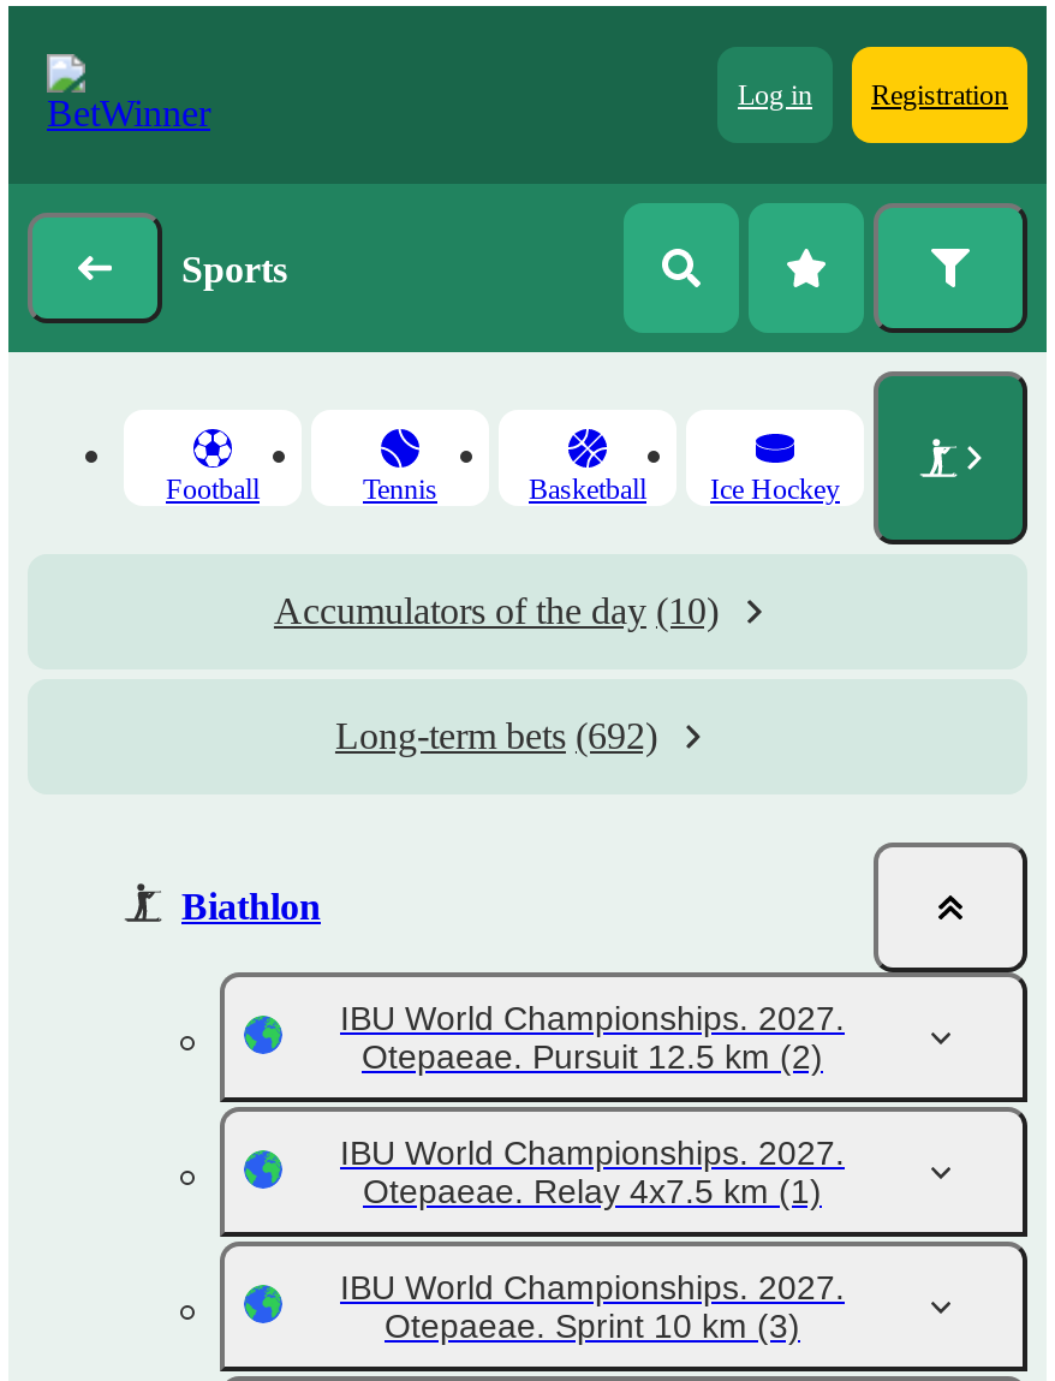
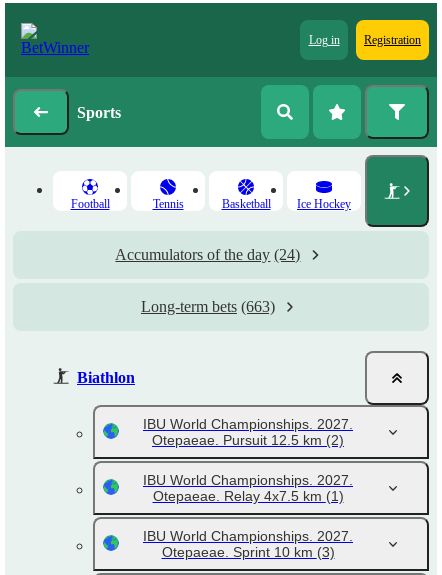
[274,590,719,631] Accumulators of the day (10) -> [115,246,300,263] Accumulators of the day (24)
[335,715,657,756] Long-term bets (692) -> [141,298,275,315] Long-term bets (663)

